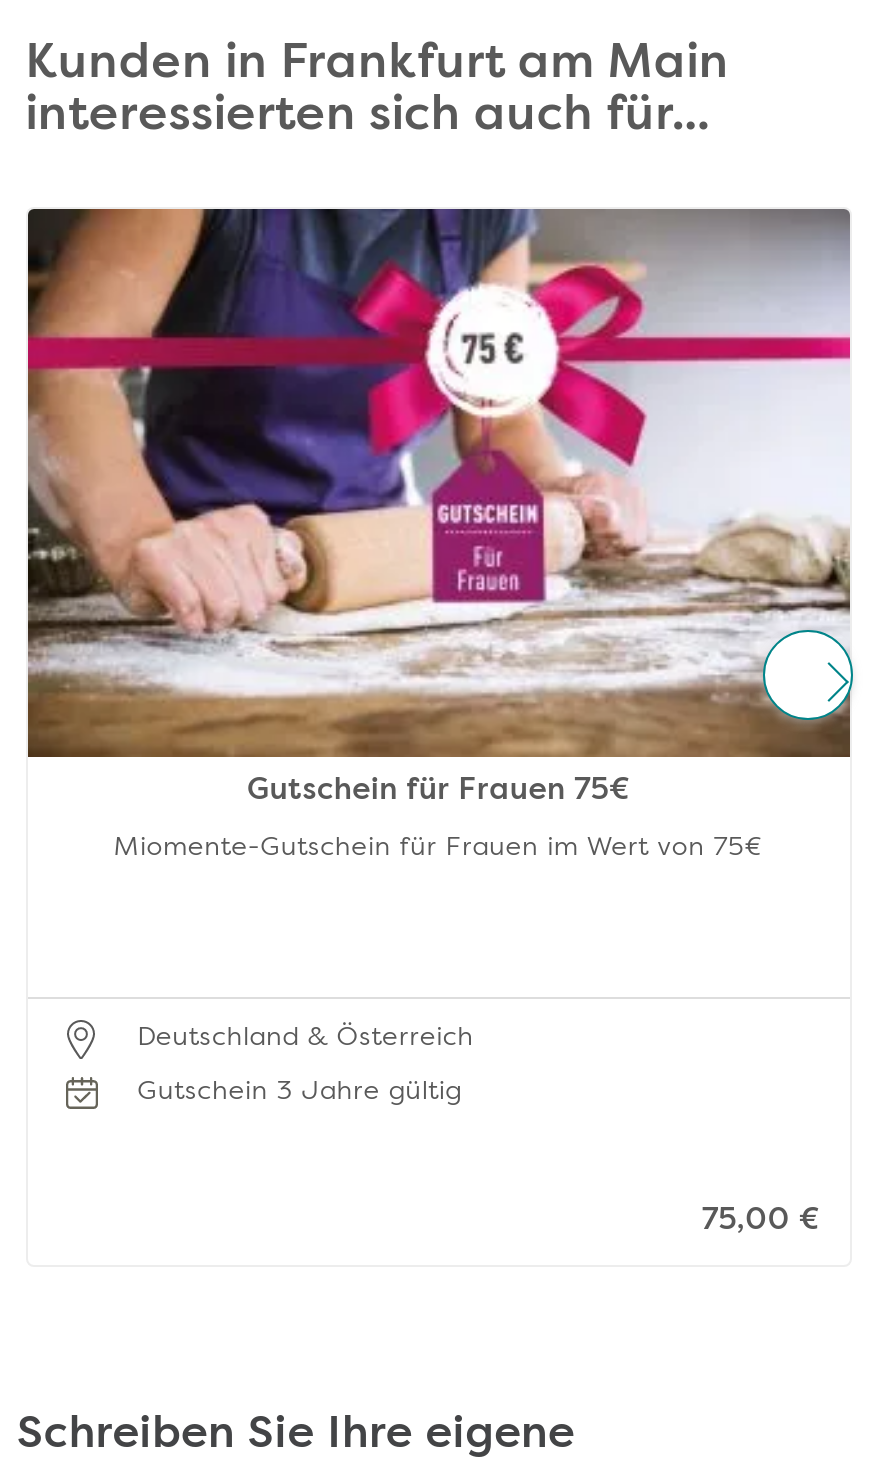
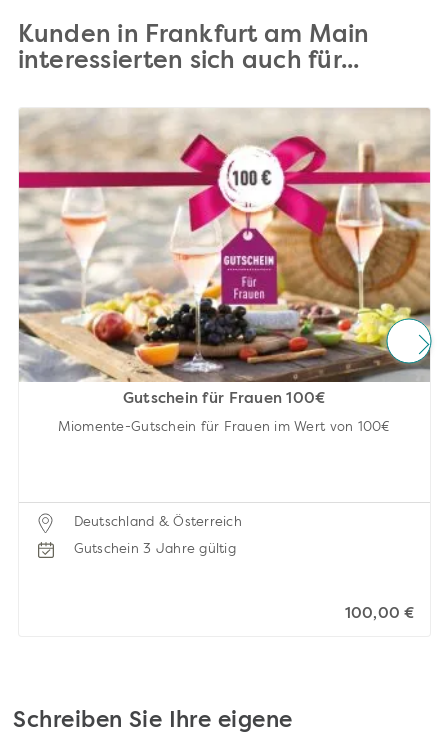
[26,207,850,807] [image] | Gutschein für Frauen 75€ -> [19,108,431,407] [image] | Gutschein für Frauen 100€
[114,835,763,861] Miomente-Gutschein für Frauen im Wert von 75€ -> [58,421,391,434] Miomente-Gutschein für Frauen im Wert von 100€
[702,1207,819,1237] 75,00 € -> [344,607,415,622] 100,00 €

